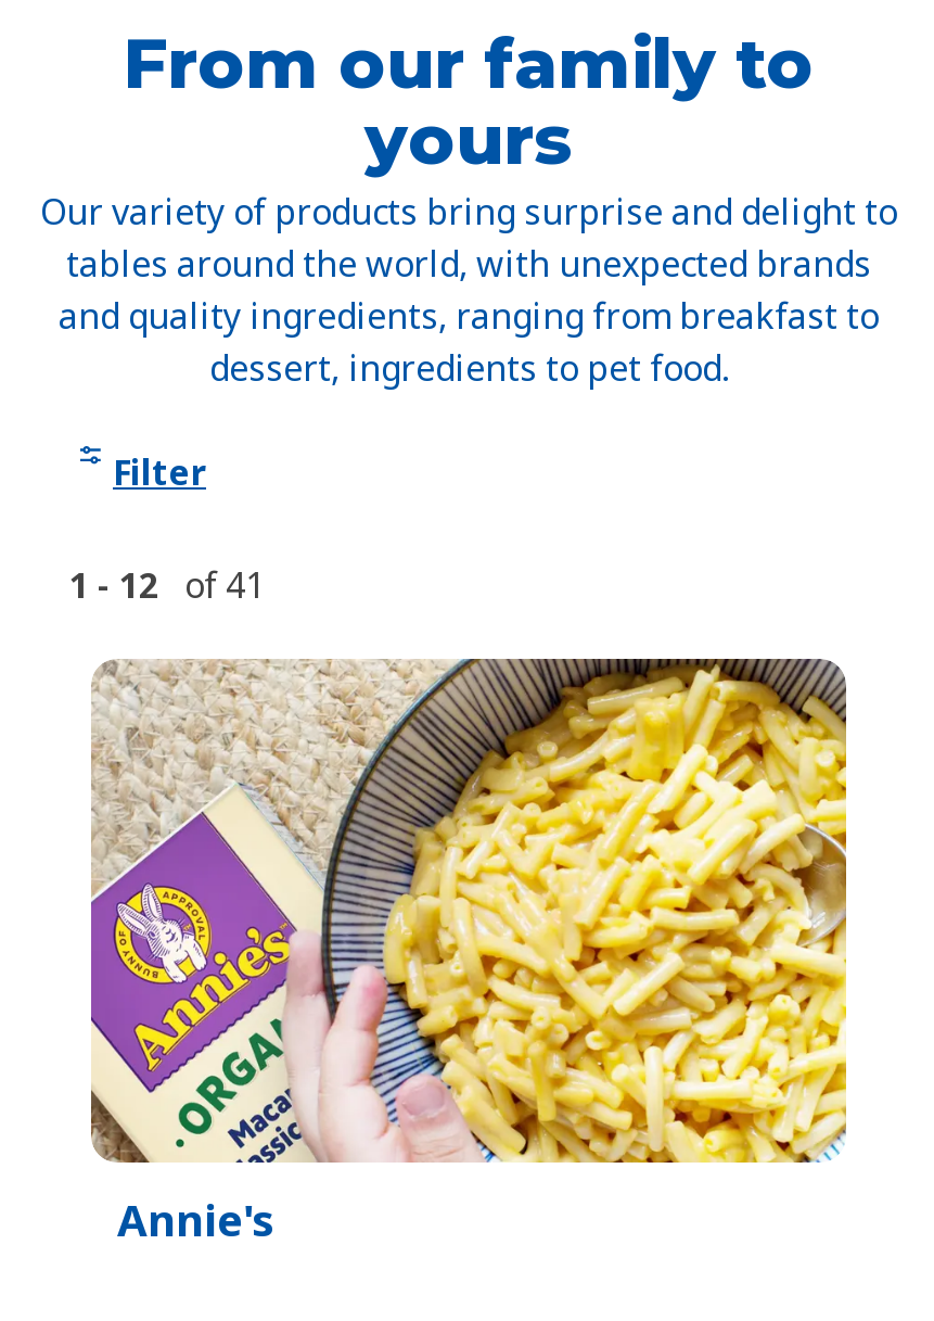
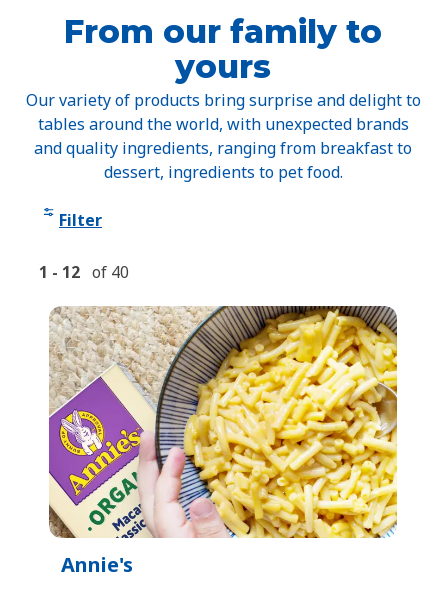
[69,562,265,610] 1 - 12 of 41 -> [39,261,129,283] 1 - 12 of 40

